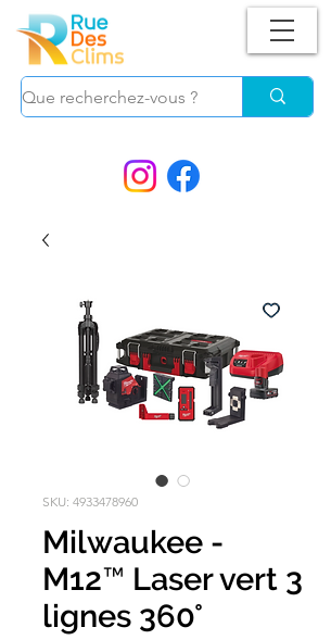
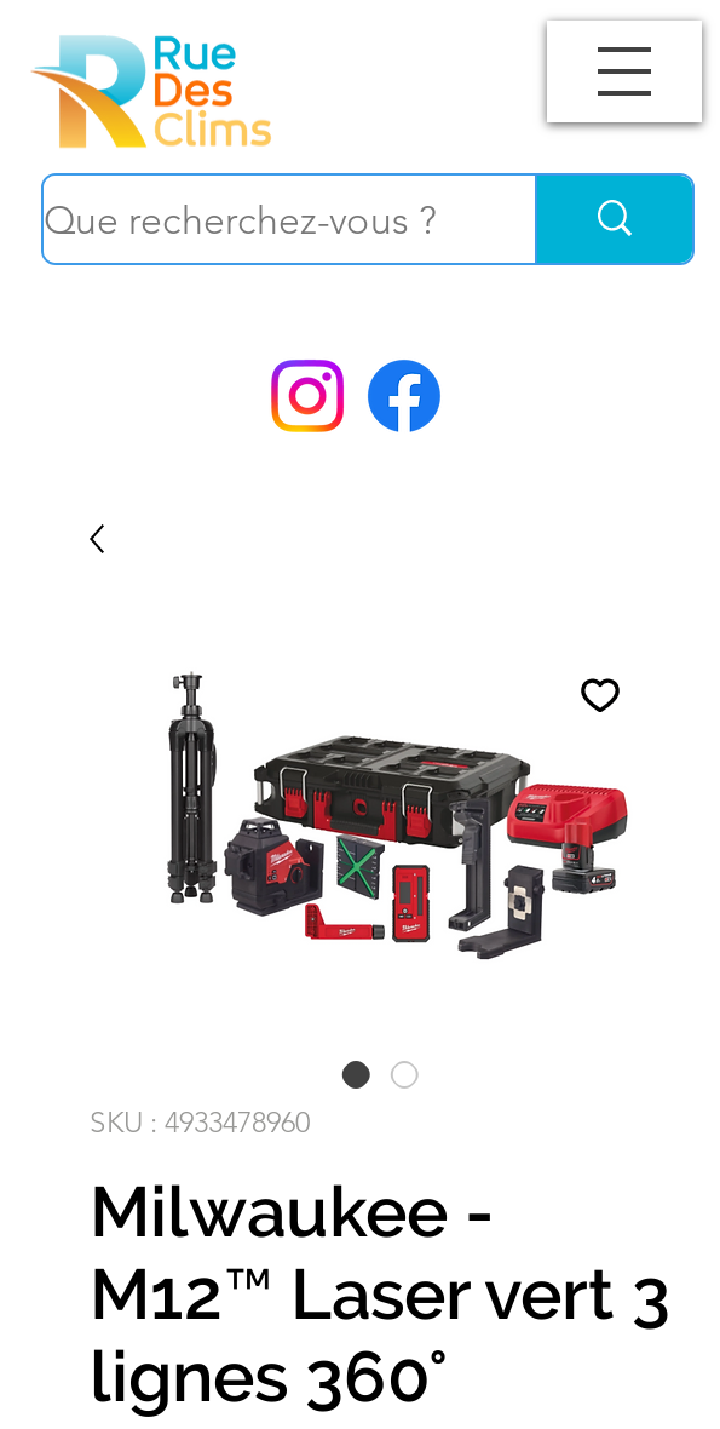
[42,493,138,509] SKU: 4933478960 -> [90,1102,310,1138] SKU : 4933478960

